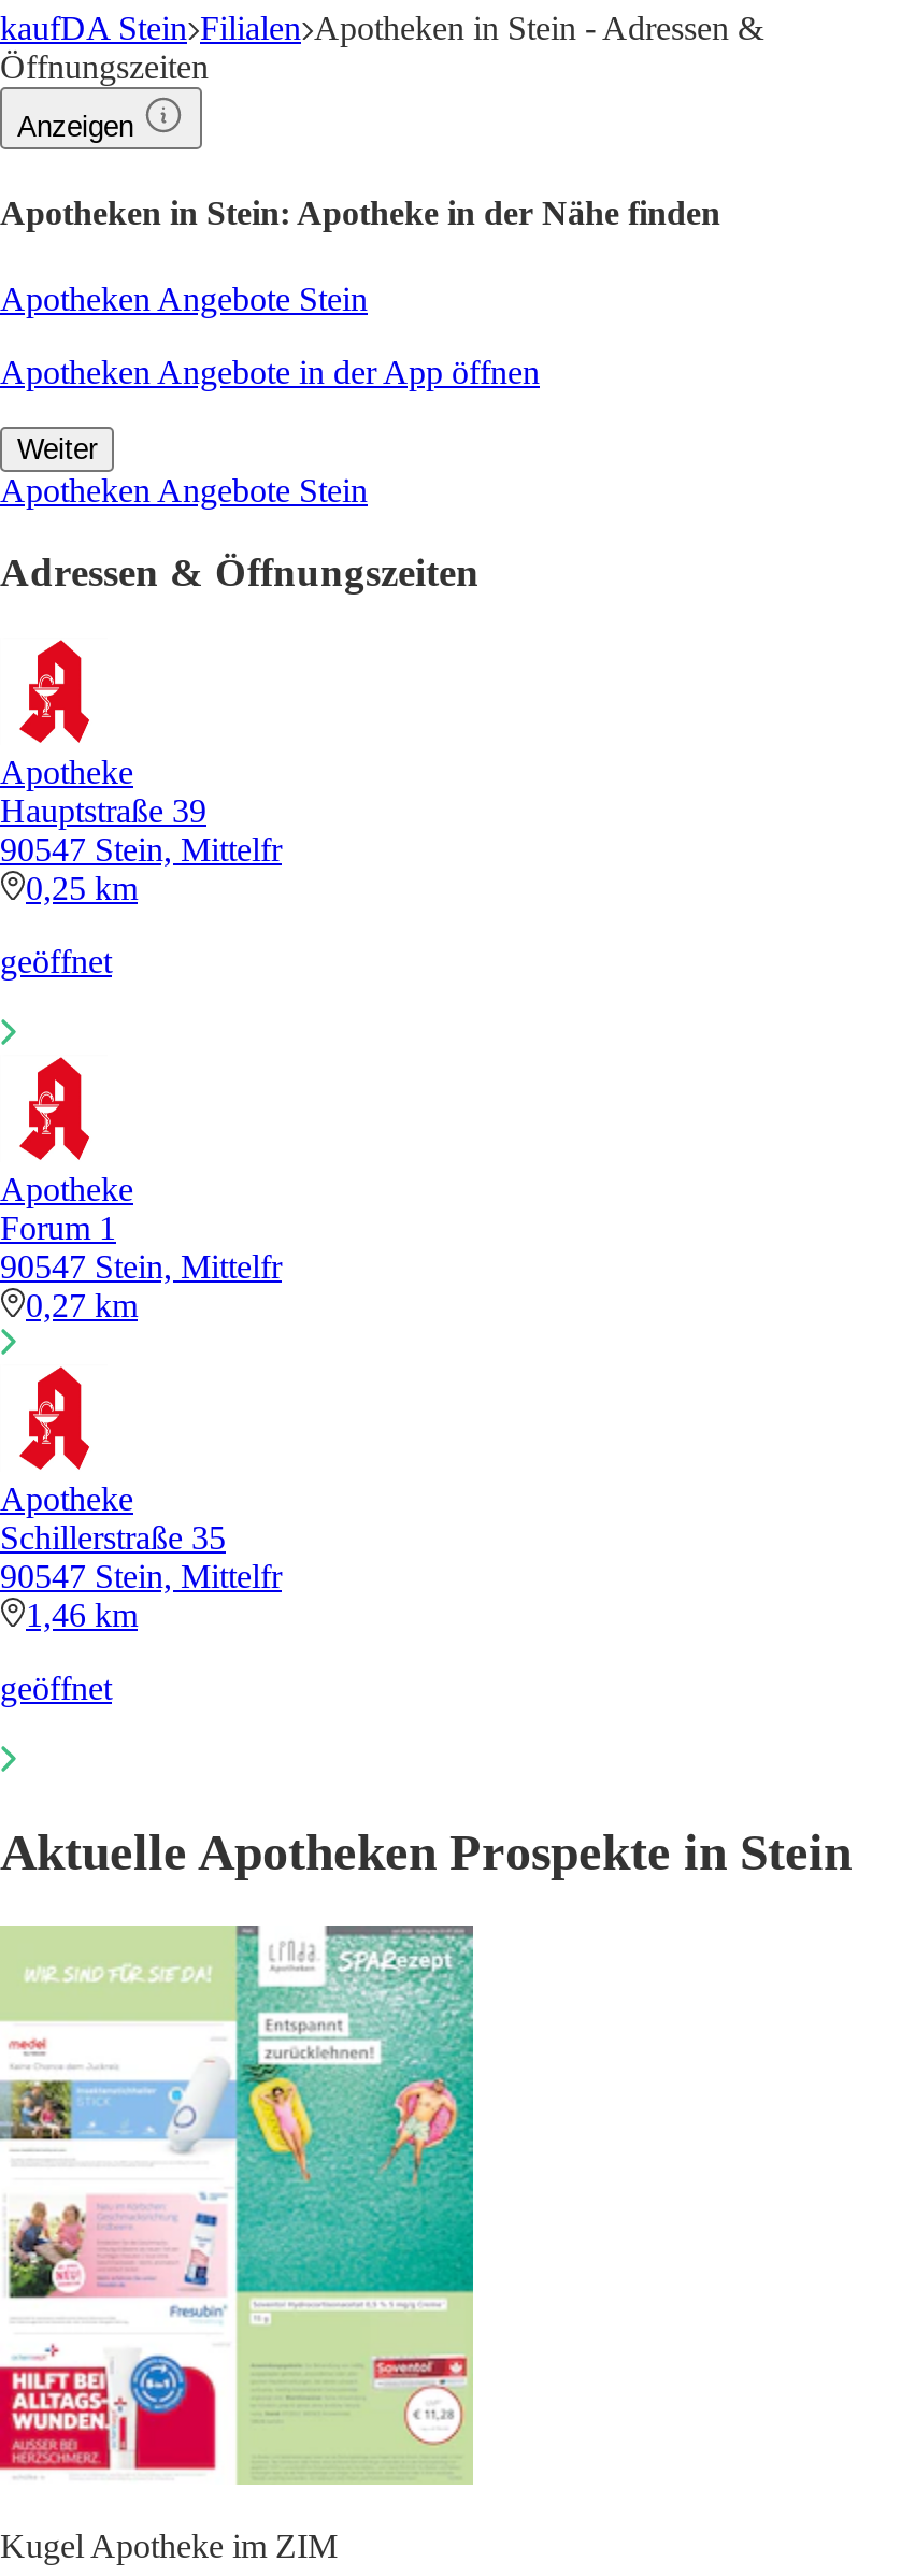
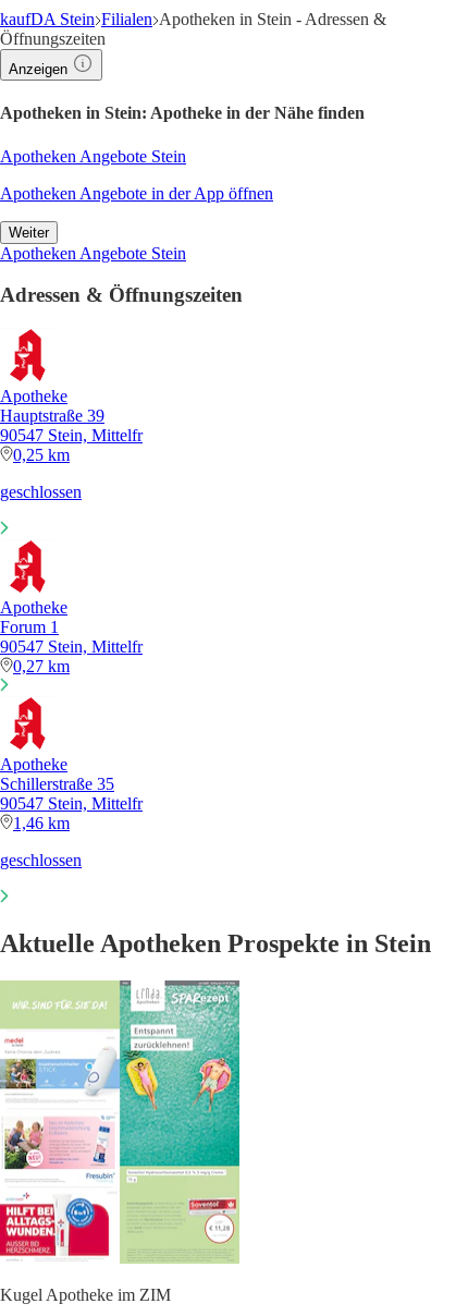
[0,943,112,979] geöffnet -> [0,483,82,501] geschlossen
[0,1670,112,1706] geöffnet -> [0,851,82,869] geschlossen

